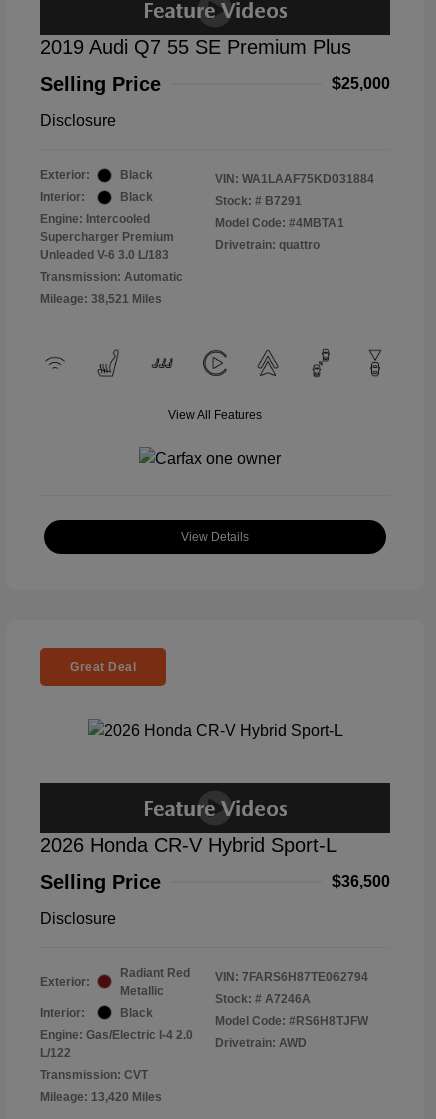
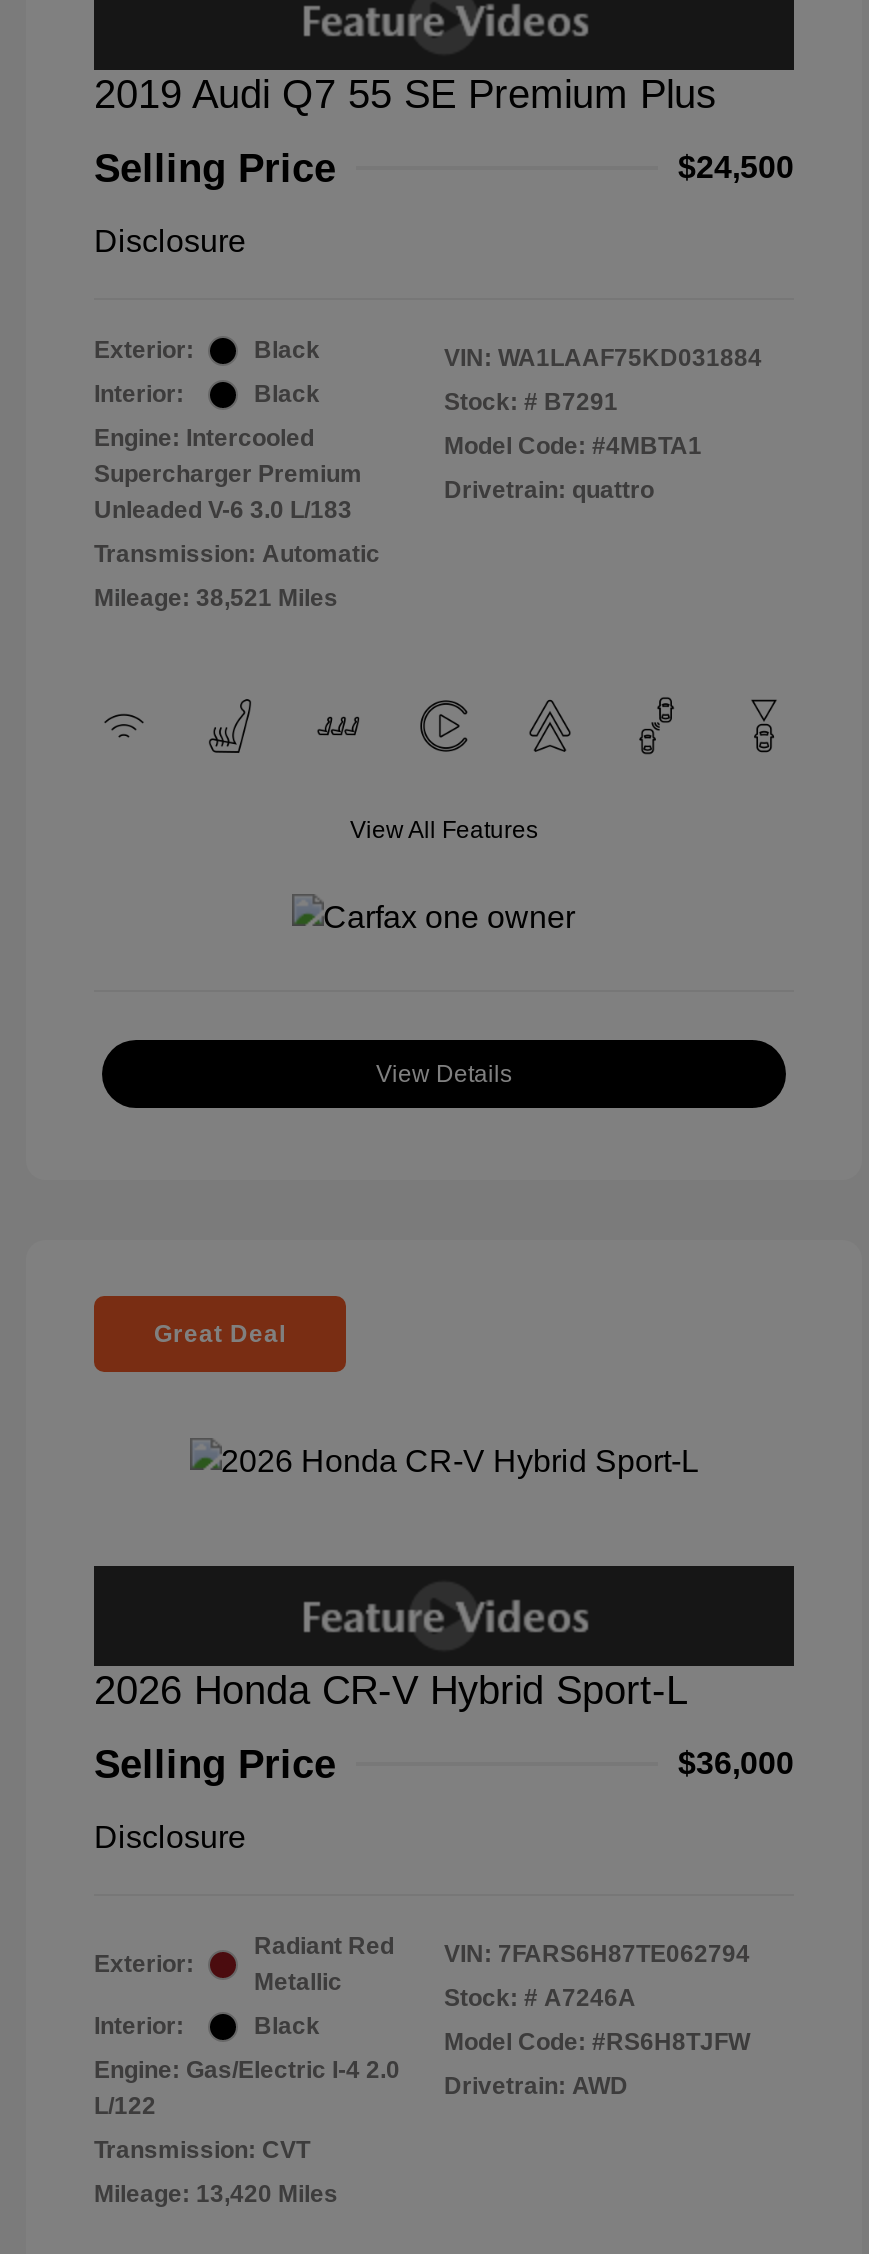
[332,75,390,92] $25,000 -> [678,150,794,184] $24,500
[332,873,390,890] $36,500 -> [678,1746,794,1780] $36,000

